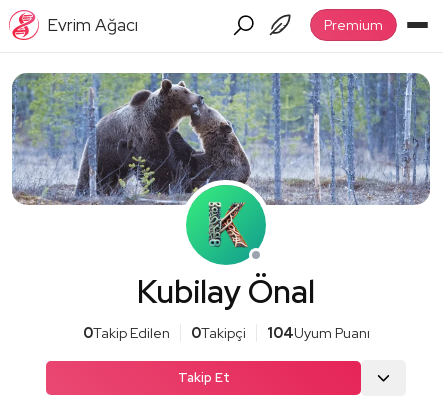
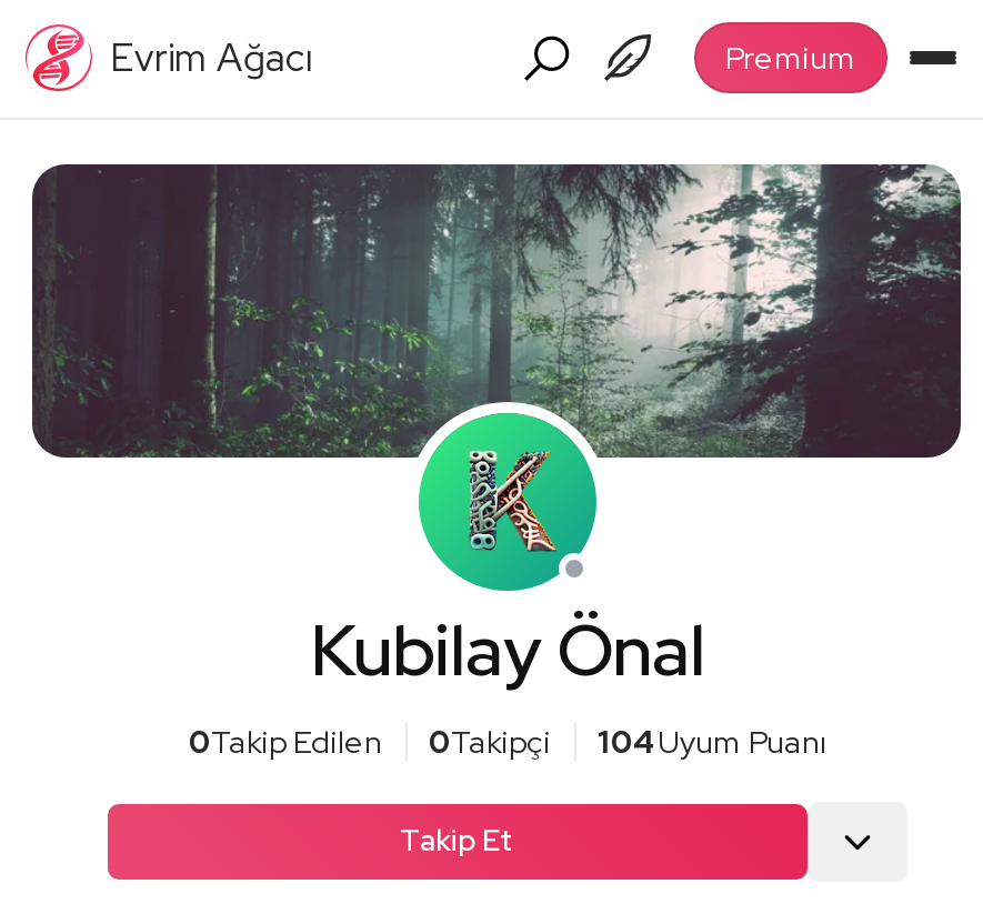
[11,72,431,206] [image] -> [30,162,963,460] [image]

